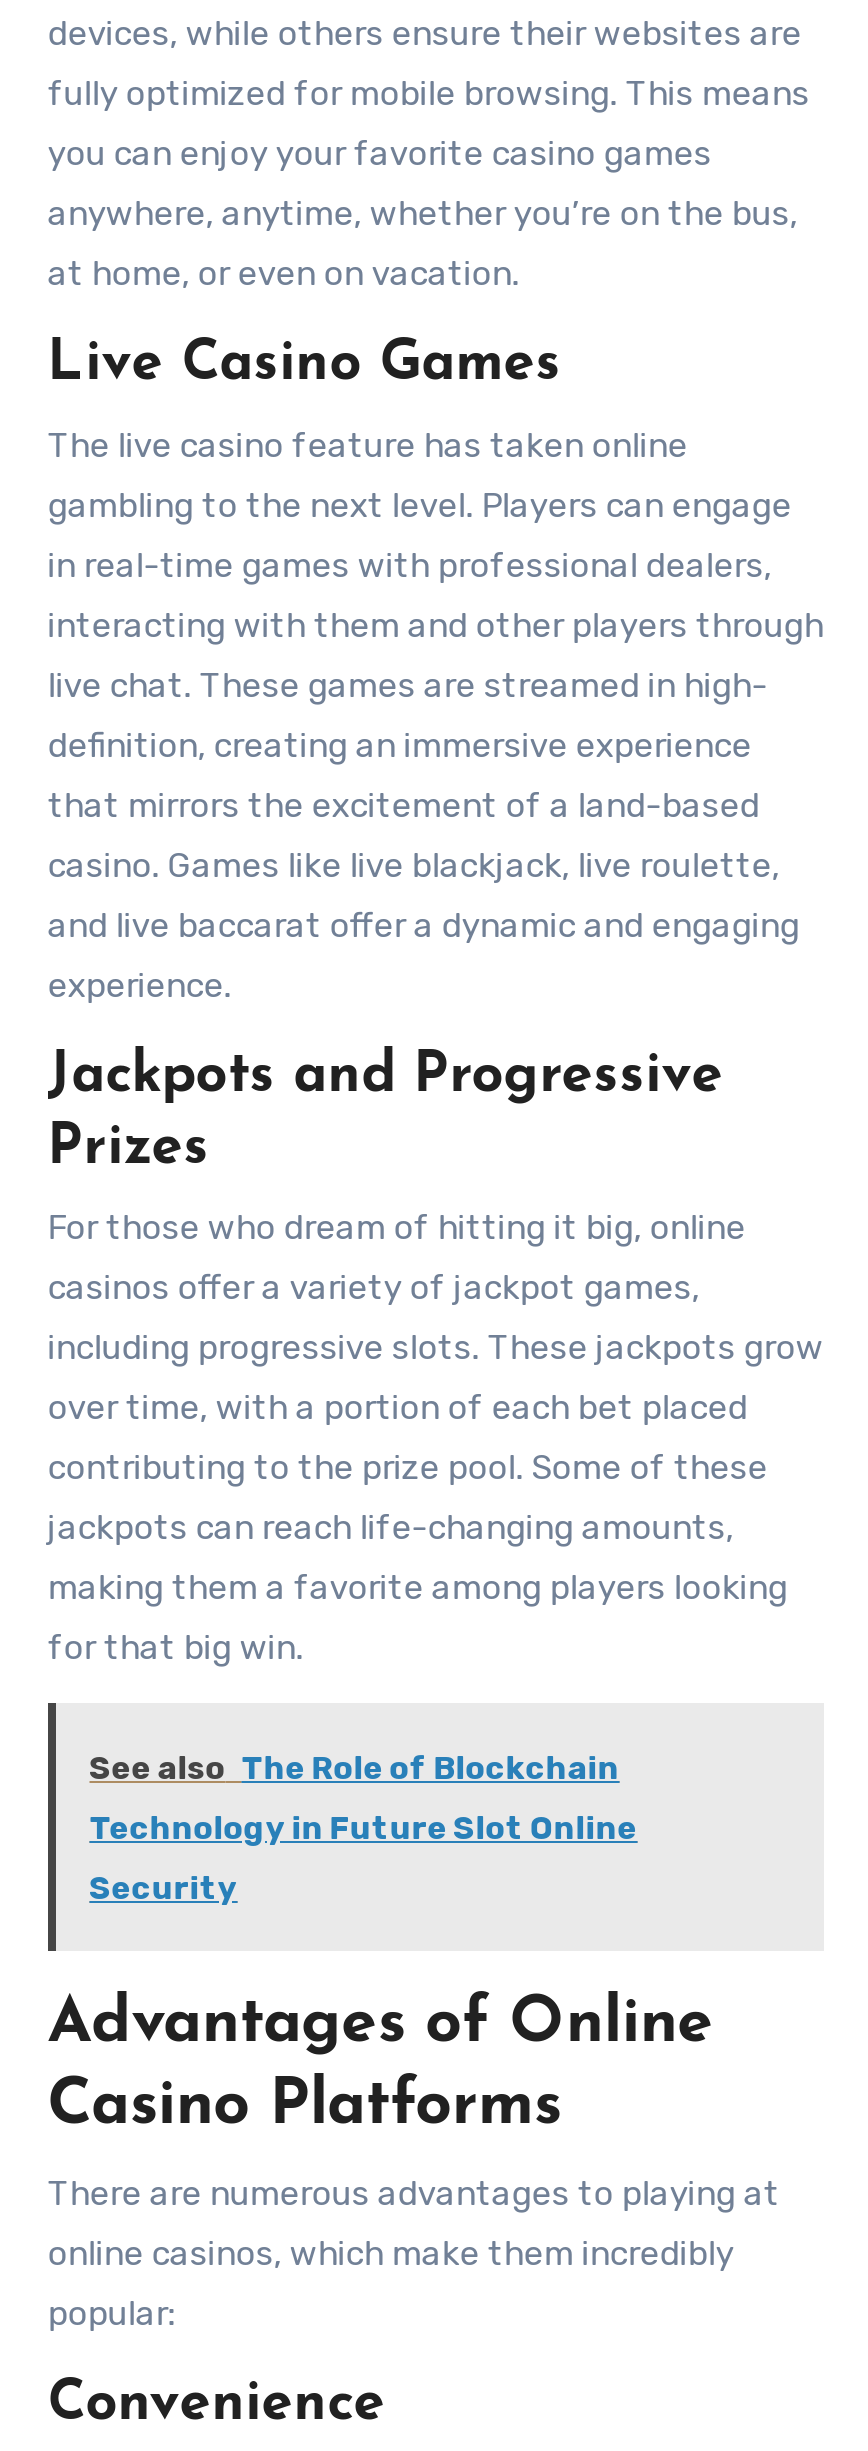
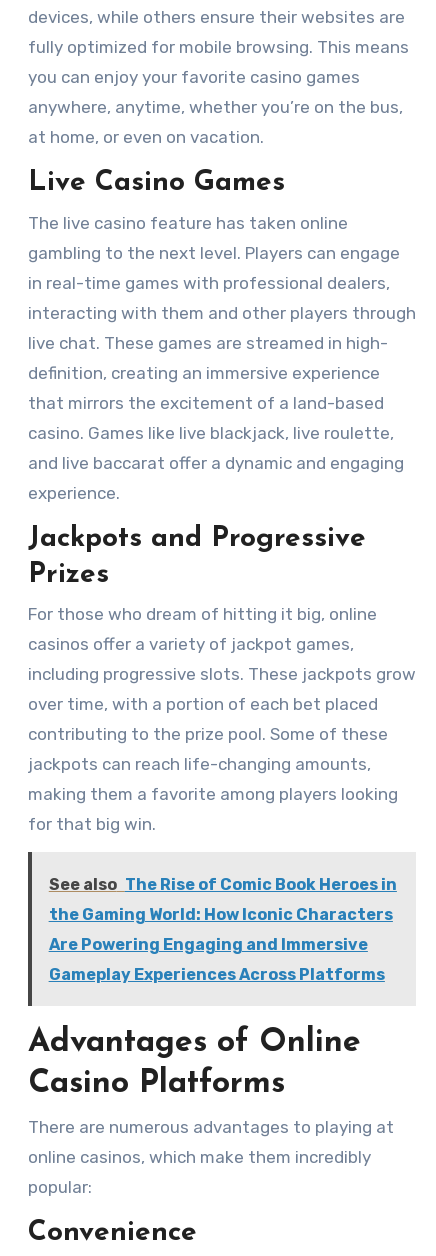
[90,1750,638,1908] See also The Role of Blockchain | Technology in Future Slot Online | Security -> [49,875,397,984] See also The Rise of Comic Book Heroes in | the Gaming World: How Iconic Characters | Are Powering Engaging and Immersive | Gameplay Experiences Across Platforms

